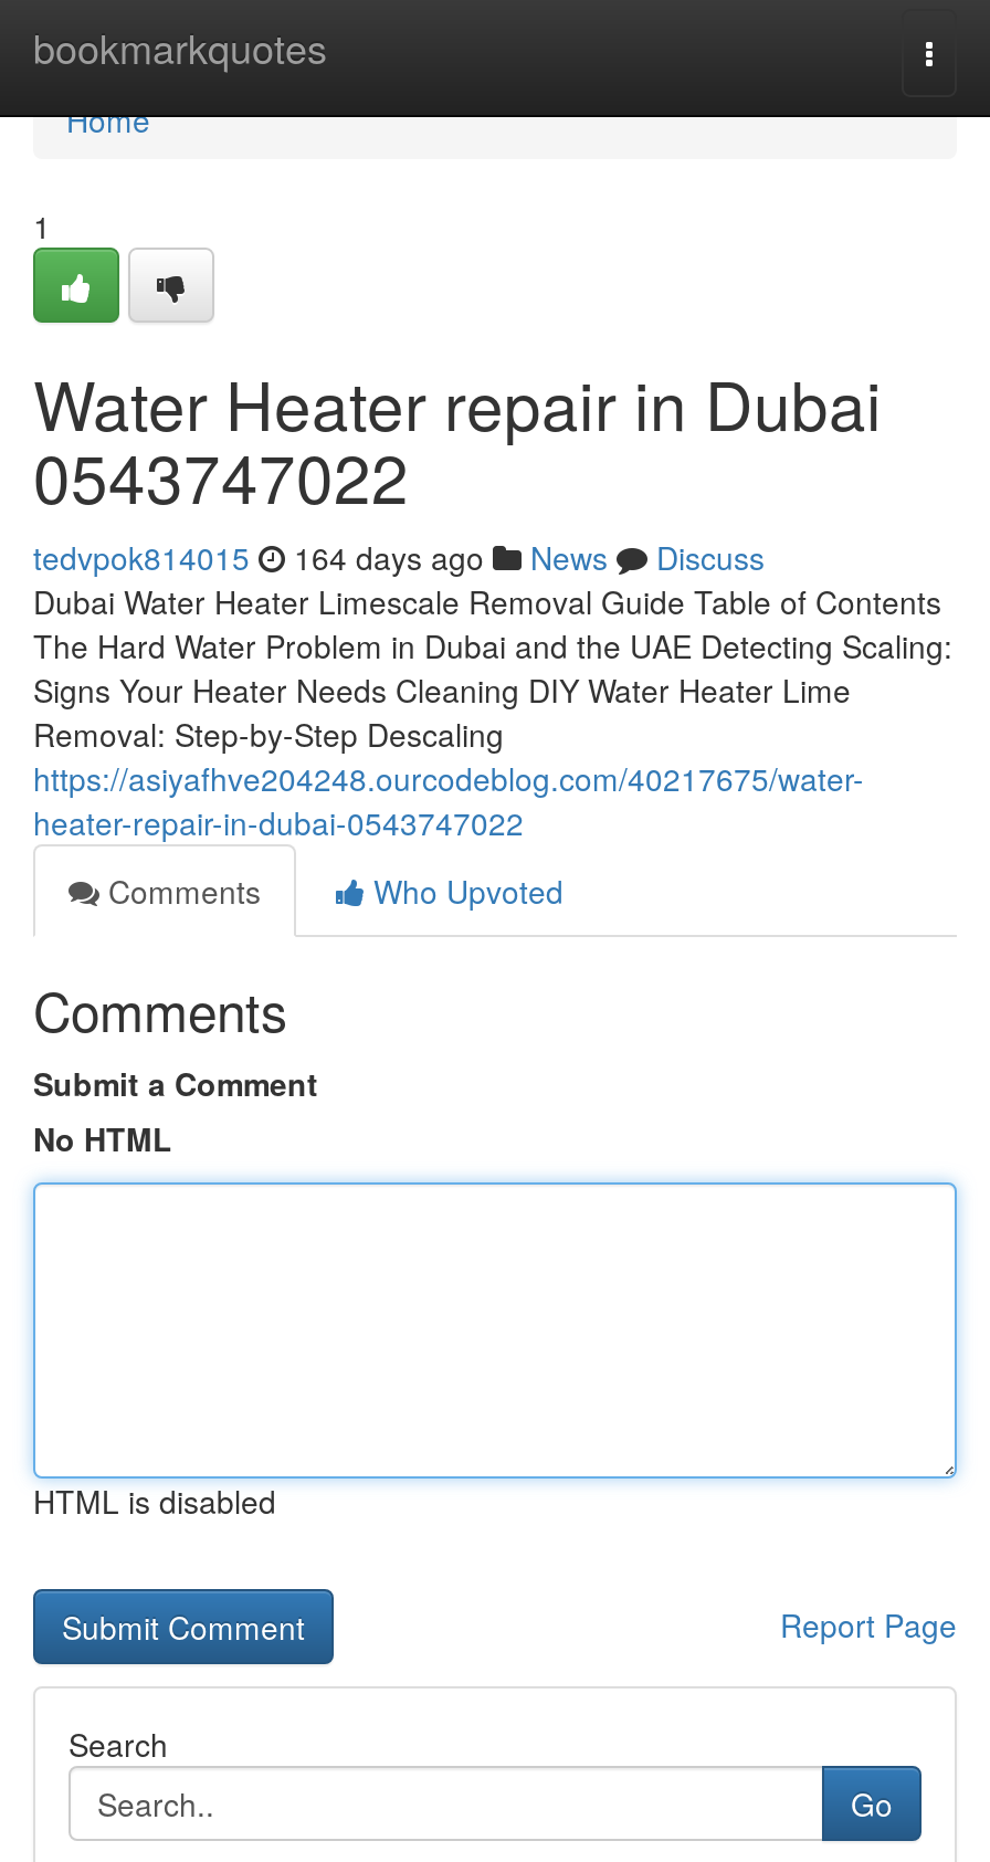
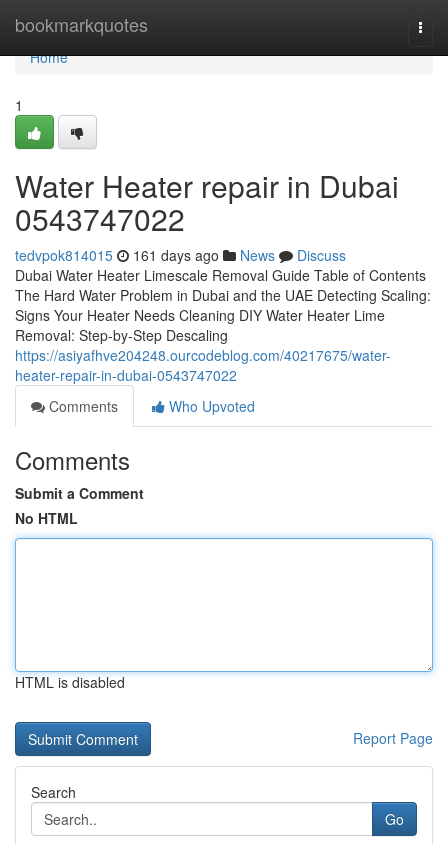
[33,535,765,579] tedvpok814015 164 days ago News Discuss -> [15,245,346,265] tedvpok814015 161 days ago News Discuss

